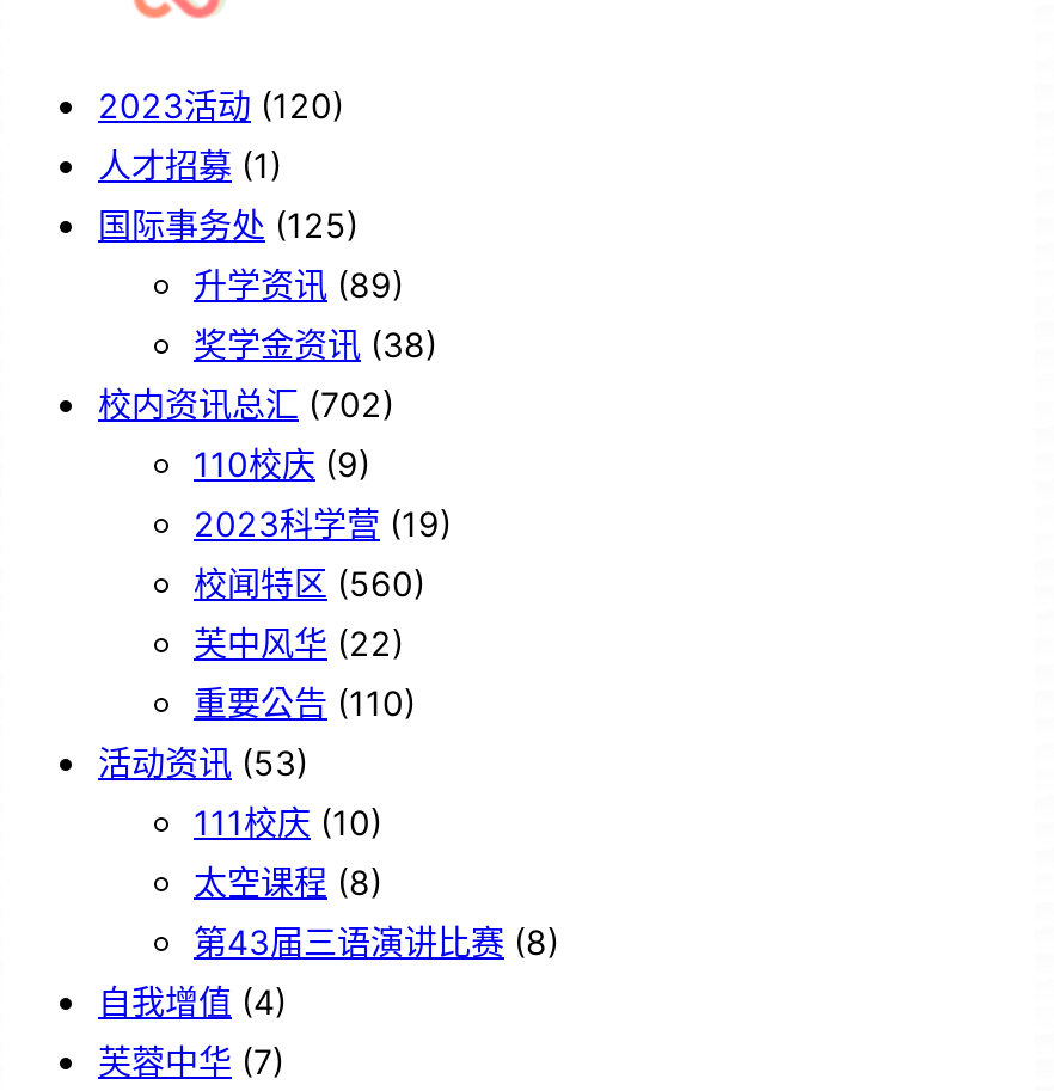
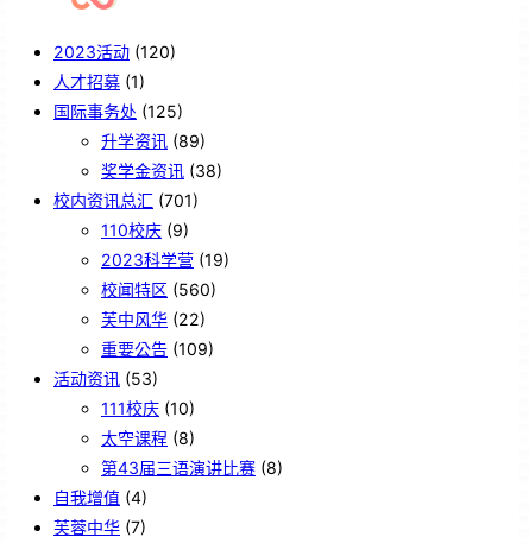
[98,382,394,423] 校内资讯总汇(702) -> [53,190,199,210] 校内资讯总汇(701)
[194,681,416,722] 重要公告(110) -> [101,339,214,359] 重要公告(109)

